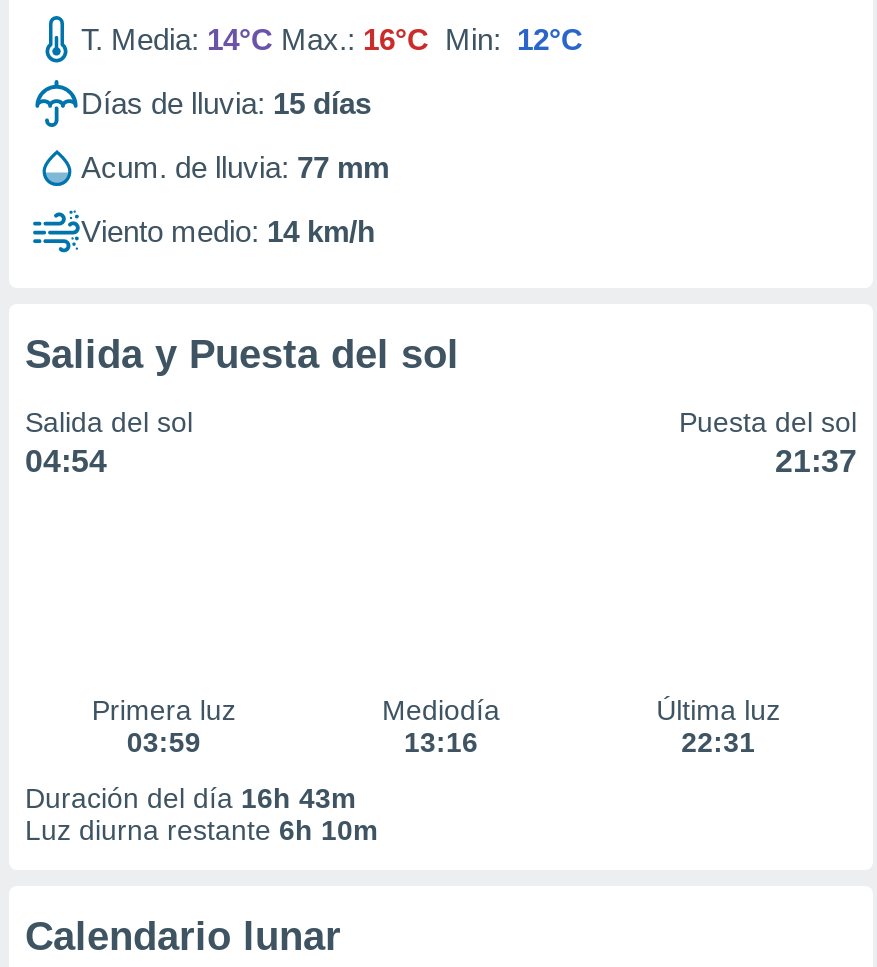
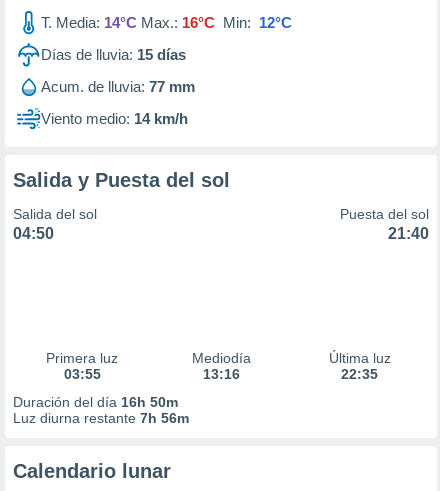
[25,444,107,478] 04:54 -> [13,225,54,242] 04:50
[775,444,857,478] 21:37 -> [388,225,429,242] 21:40
[127,726,201,758] 03:59 -> [64,366,101,382] 03:55
[681,726,755,758] 22:31 -> [341,366,378,382] 22:35
[25,782,355,814] Duración del día 16h 43m -> [13,394,178,410] Duración del día 16h 50m
[25,814,377,846] Luz diurna restante 6h 10m -> [13,410,189,426] Luz diurna restante 7h 56m

